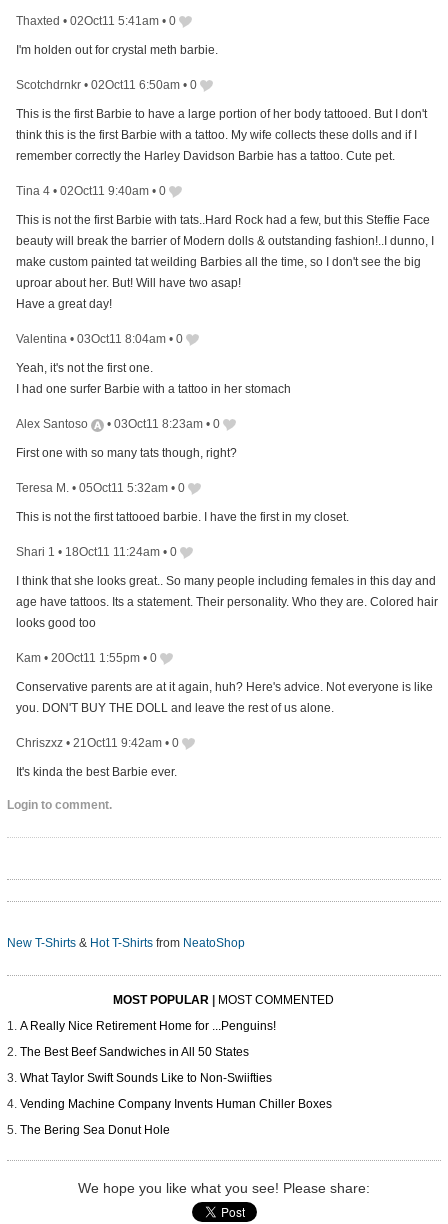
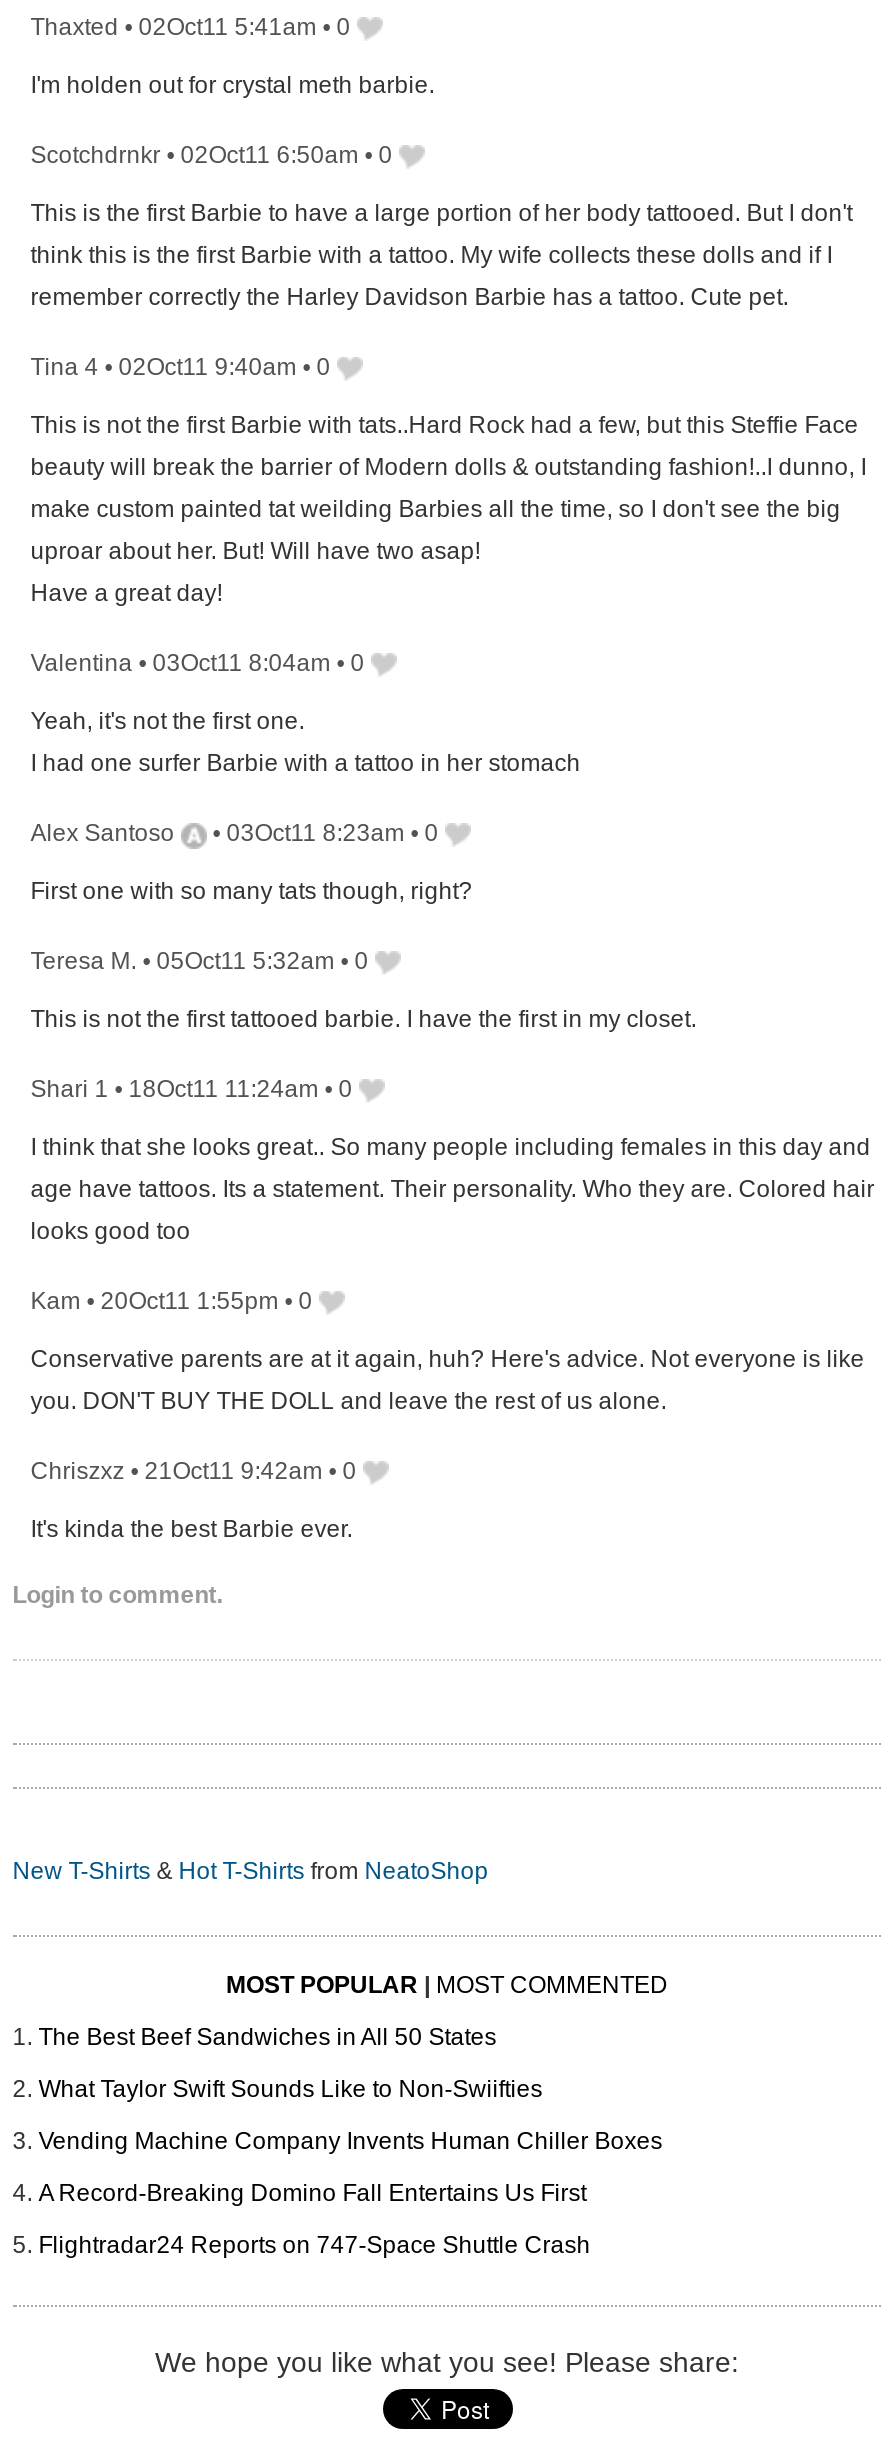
[20,1019,276,1033] A Really Nice Retirement Home for ...Penguins! -> none
moved [20,1045,332,1111] -> [38,2024,662,2156]: The Best Beef Sandwiches in All 50 States | What Taylor Swift Sounds Like to Non-Swiifties | Vending Machine Company Invents Human Chiller Boxes
[20,1123,170,1137] The Bering Sea Donut Hole -> [38,2180,590,2260] A Record-Breaking Domino Fall Entertains Us First | Flightradar24 Reports on 747-Space Shuttle Crash

